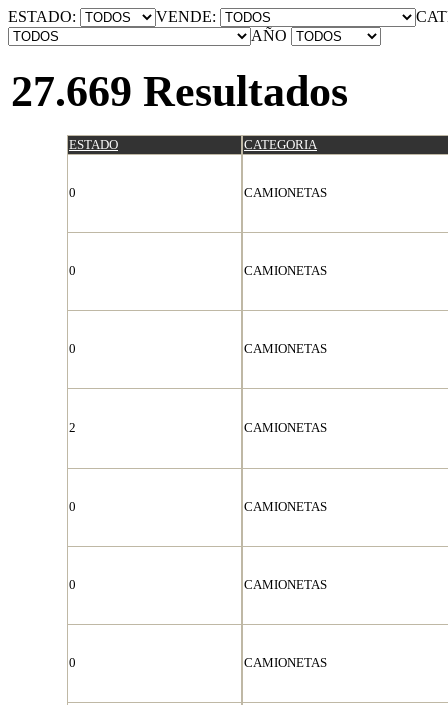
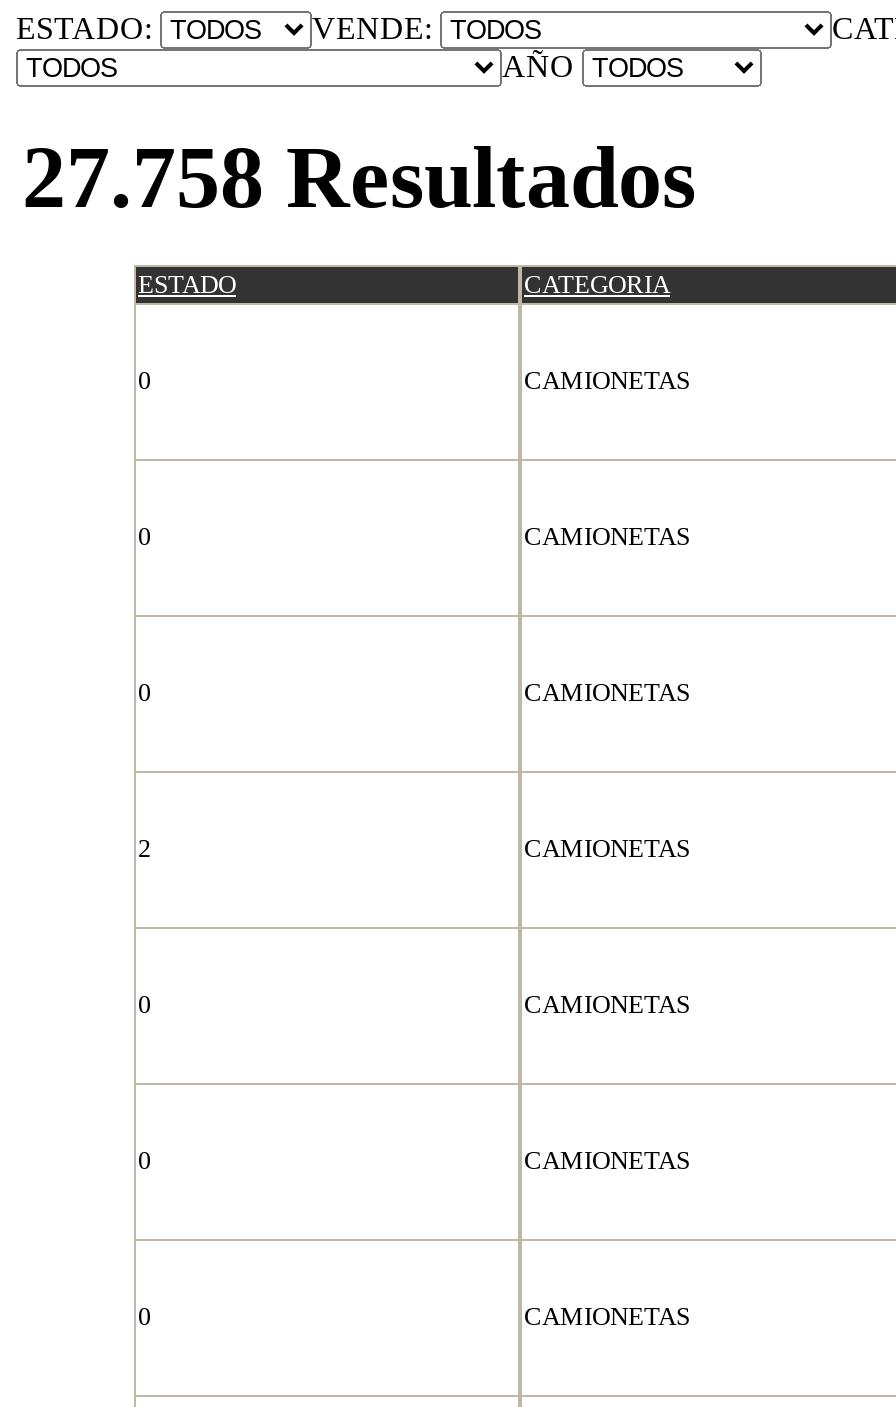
[11,67,348,116] 27.669 Resultados -> [22,130,696,228] 27.758 Resultados

